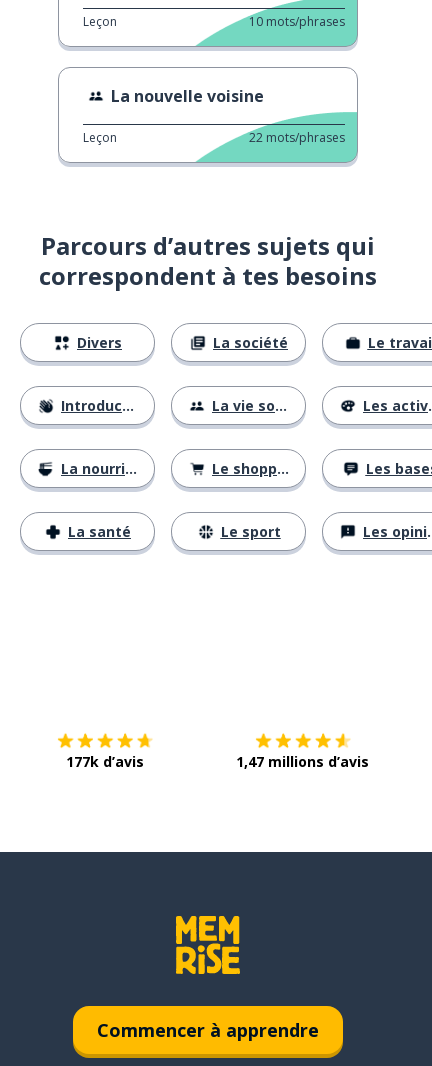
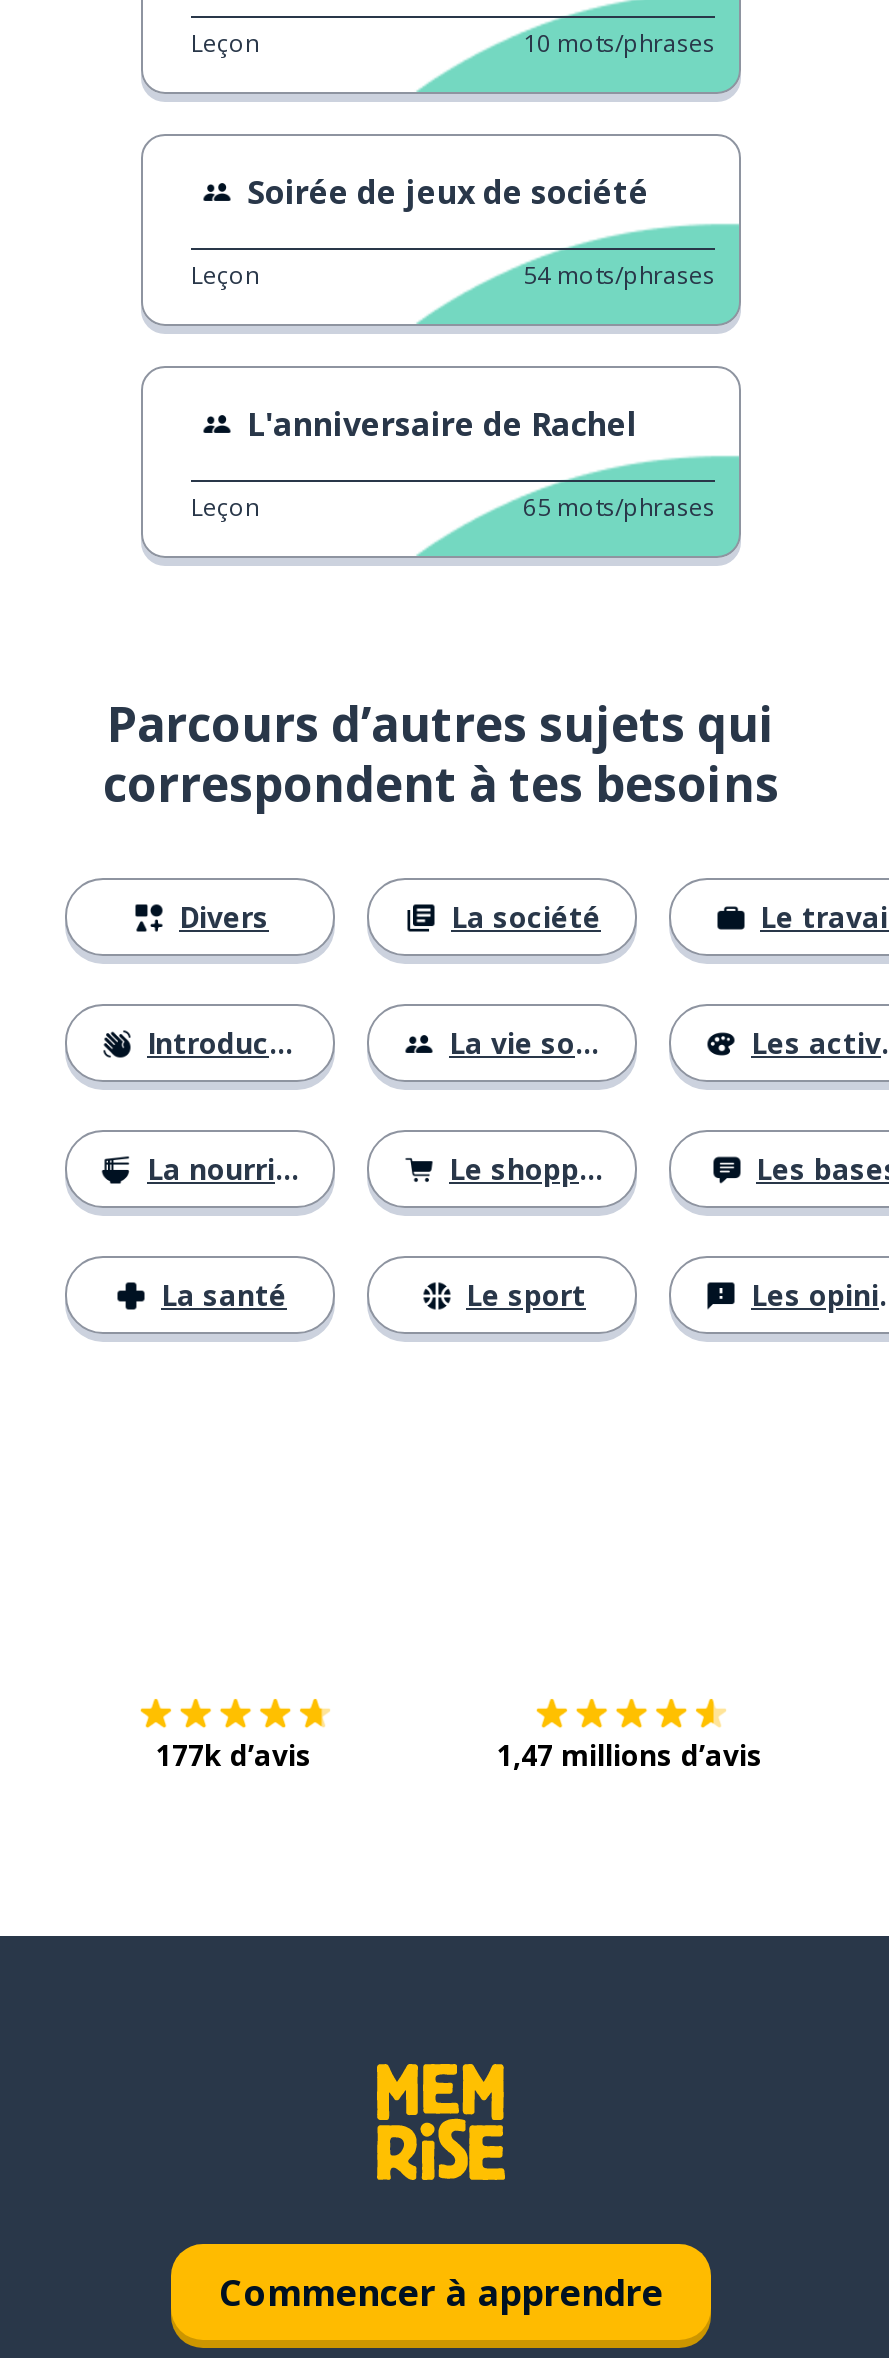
[111,85,264,107] La nouvelle voisine -> [247,170,649,214] Soirée de jeux de société
[249,129,345,146] 22 mots/phrases -> [191,258,715,524] 54 mots/phrases | L'anniversaire de Rachel | Leçon | 65 mots/phrases

